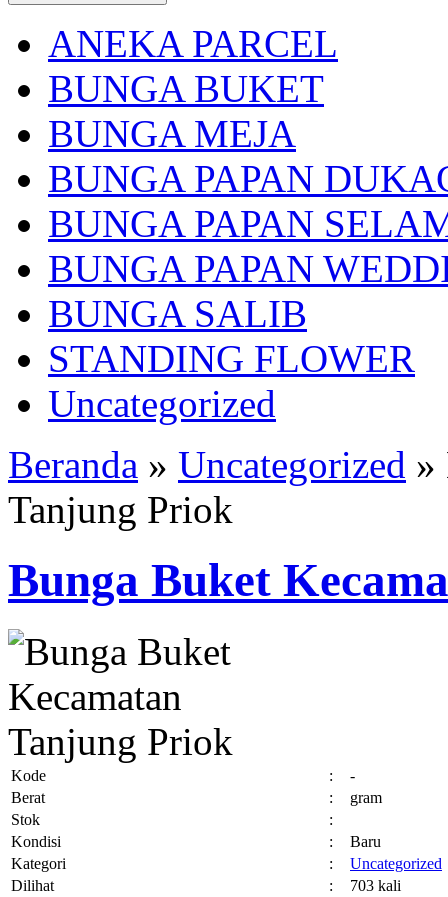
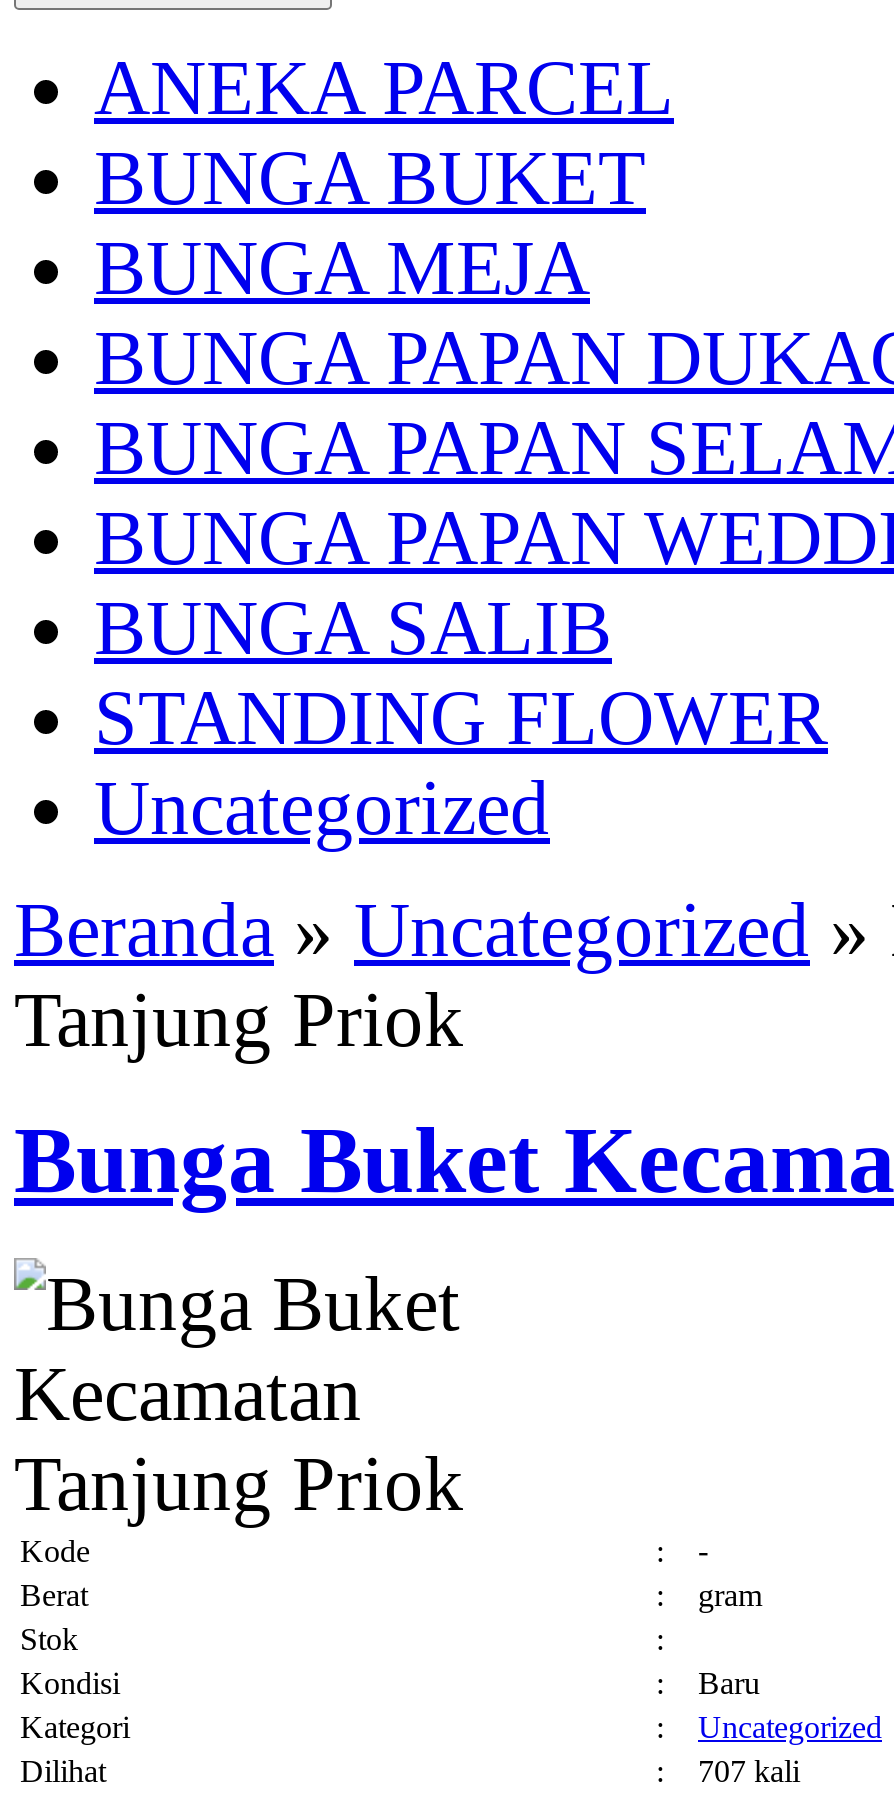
[350,877,401,894] 703 kali -> [698,1754,800,1788] 707 kali

